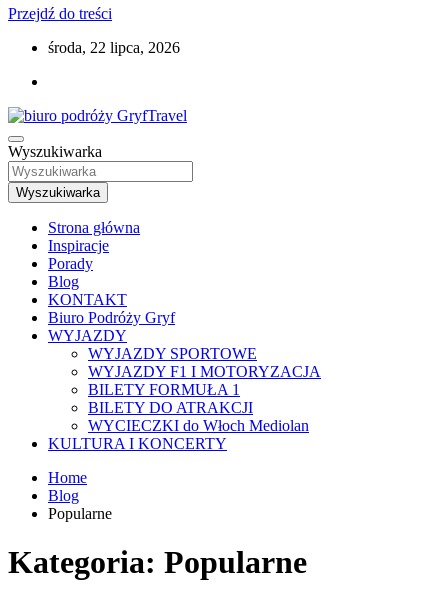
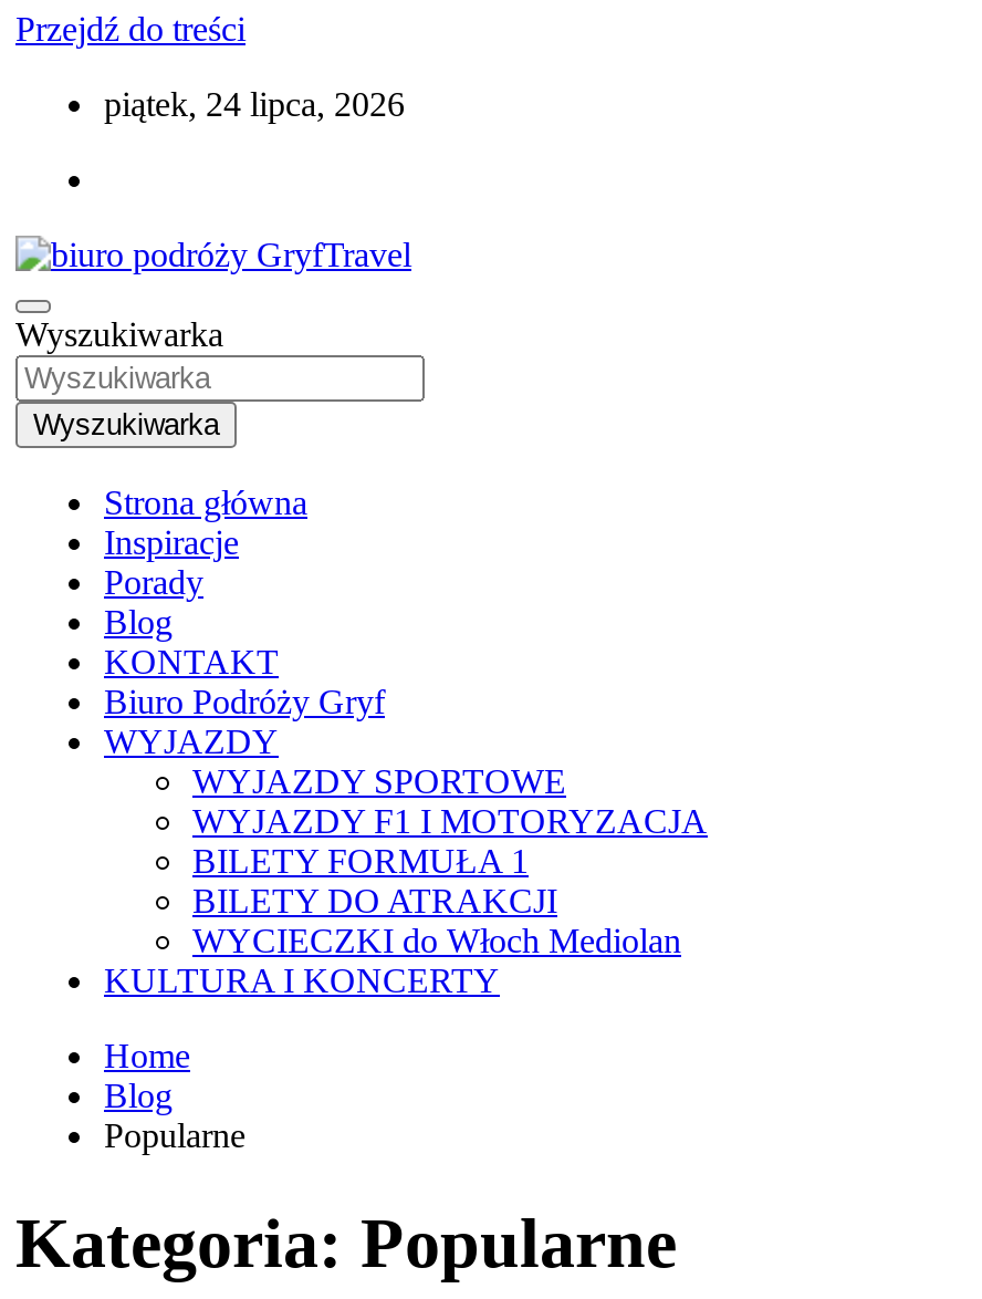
[48,39,180,56] środa, 22 lipca, 2026 -> [104,85,405,123] piątek, 24 lipca, 2026

